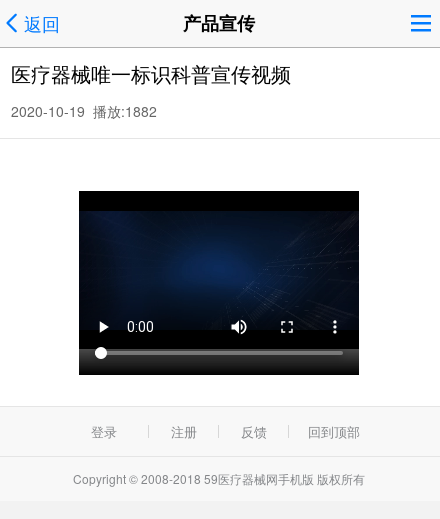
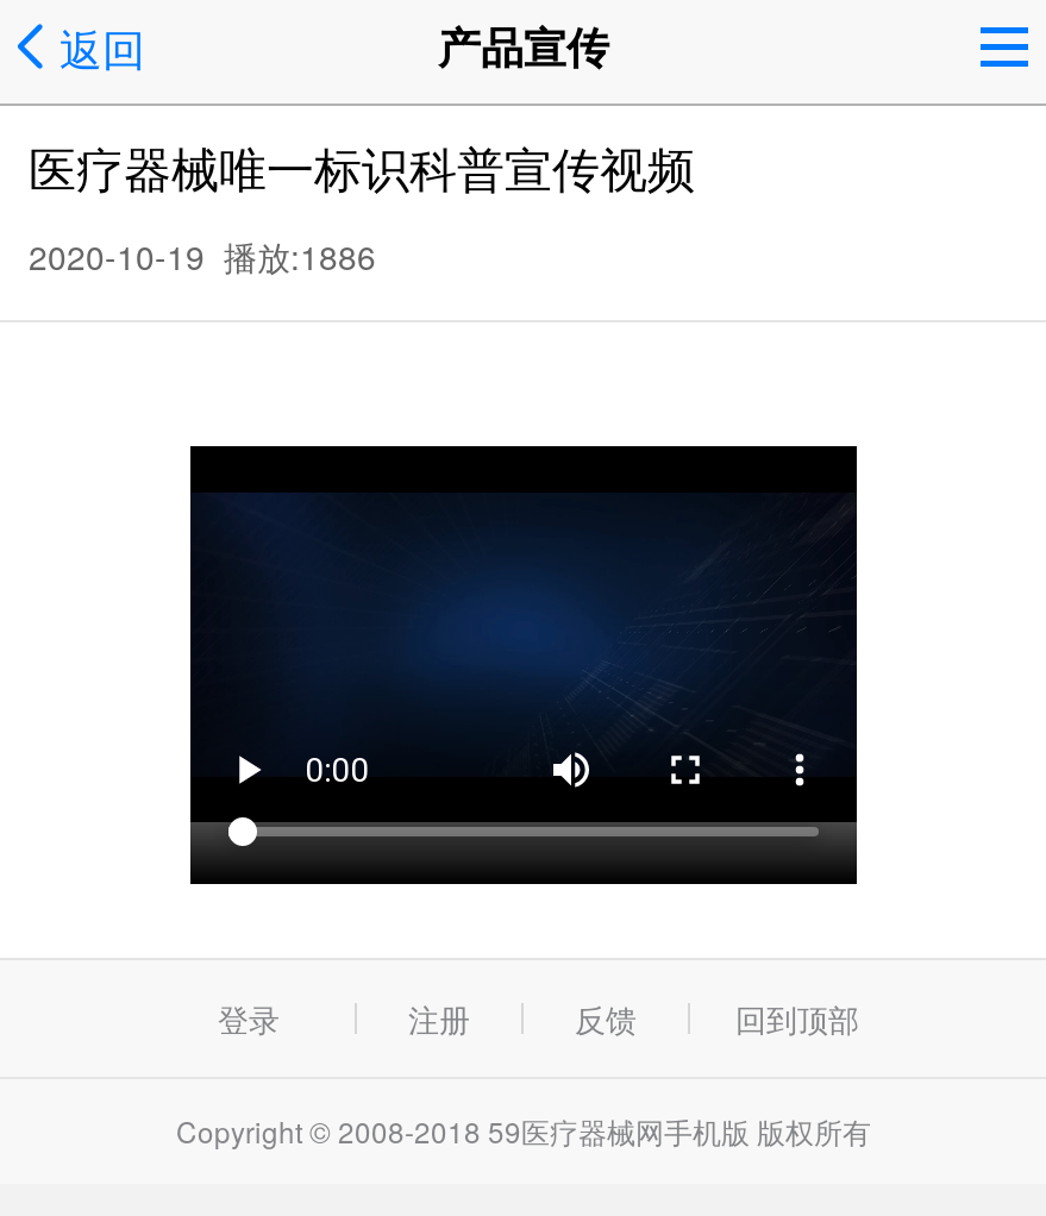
[11,101,157,121] 2020-10-19 播放:1882 -> [29,232,376,280] 2020-10-19 播放:1886

